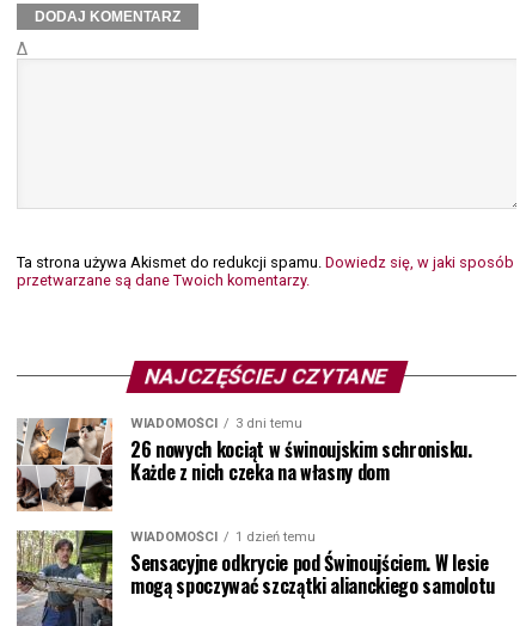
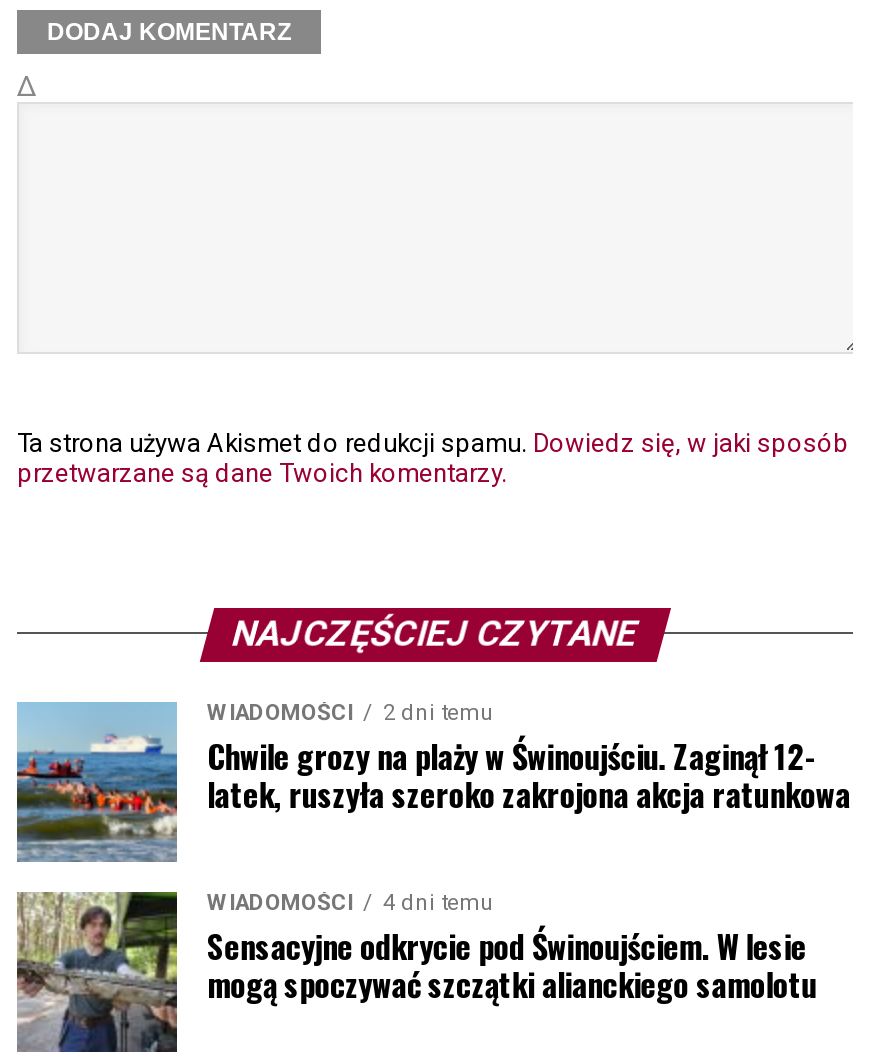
[16,415,472,513] [image] | 3 dni temu | 26 nowych kociąt w świnoujskim schronisku. | Każde z nich czeka na własny dom -> [15,699,850,864] [image] | 2 dni temu | Chwile grozy na plaży w Świnoujściu. Zaginął 12- | latek, ruszyła szeroko zakrojona akcja ratunkowa
[130,529,316,544] WIADOMOŚCI 1 dzień temu -> [207,889,495,915] WIADOMOŚCI 4 dni temu

